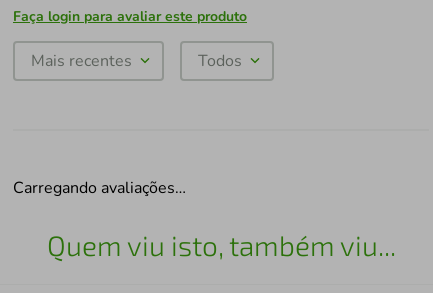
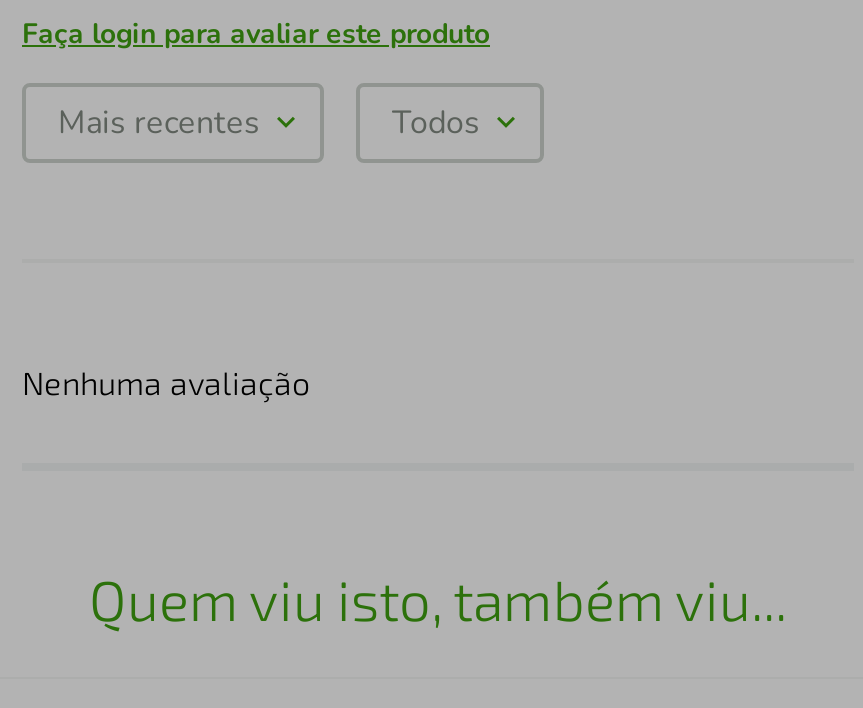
[13,177,186,199] Carregando avaliações… -> [22,363,310,401] Nenhuma avaliação

